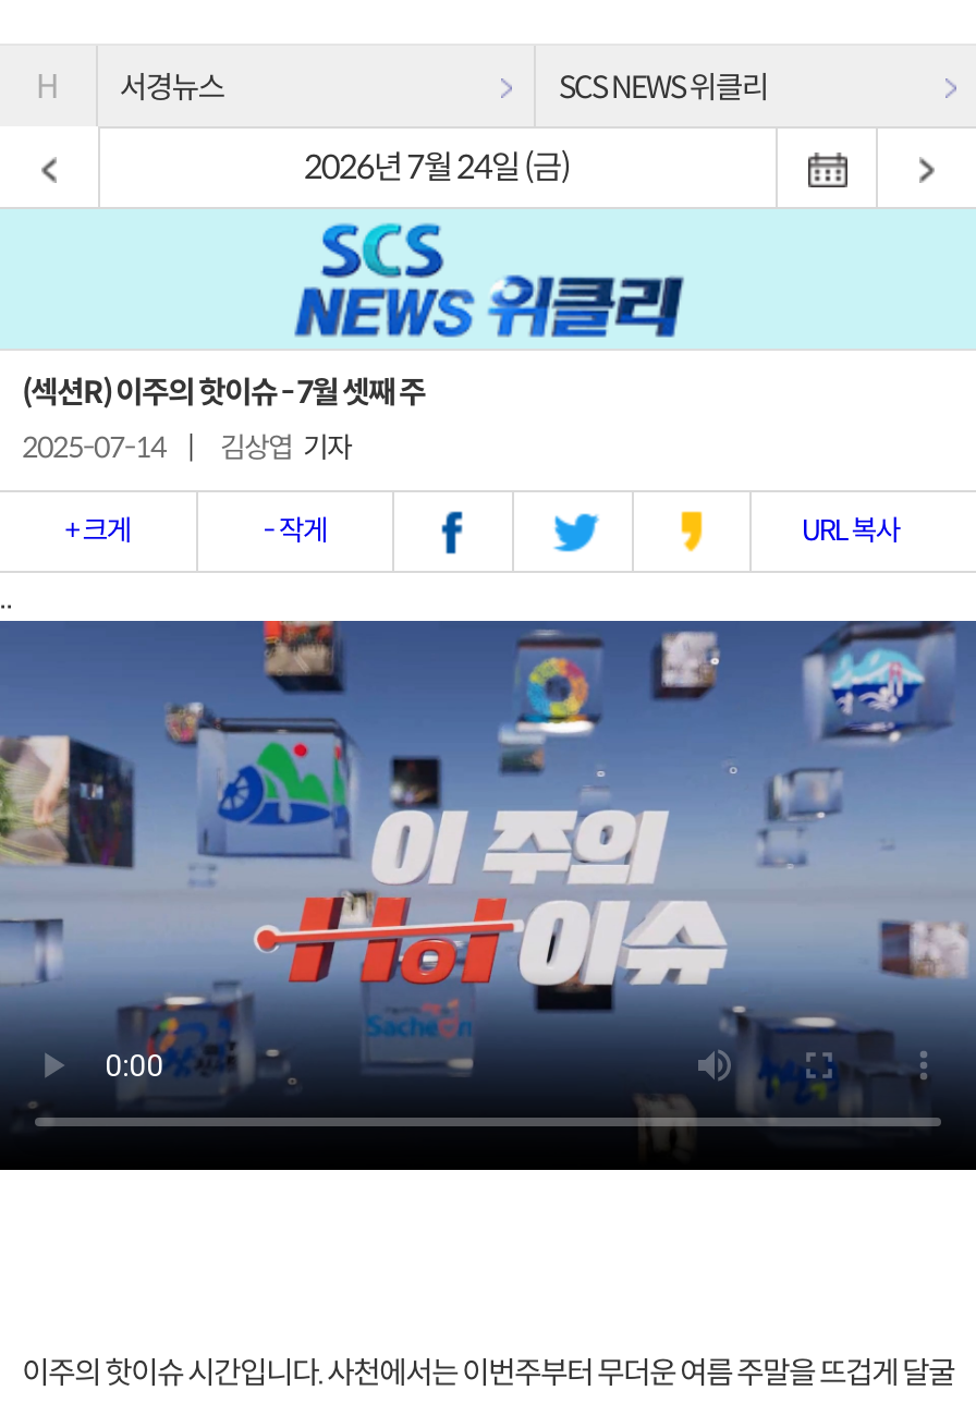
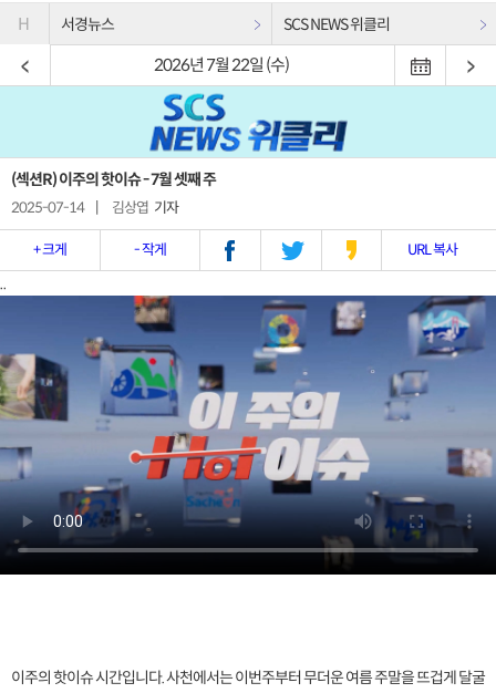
[303,147,569,188] 2026년 7월 24일 (금) -> [154,55,289,76] 2026년 7월 22일 (수)

